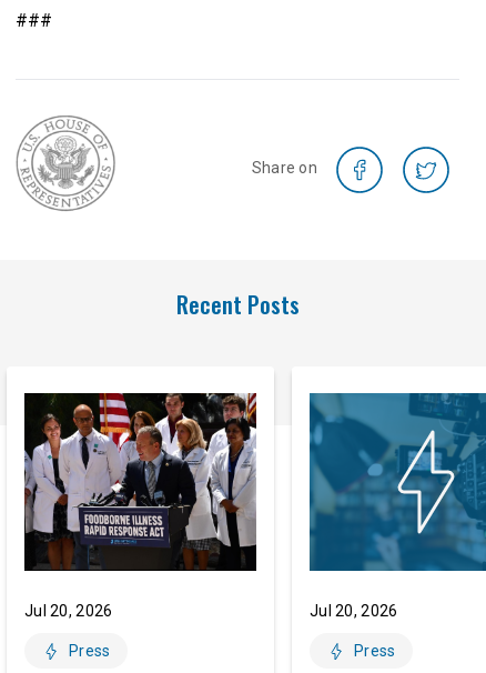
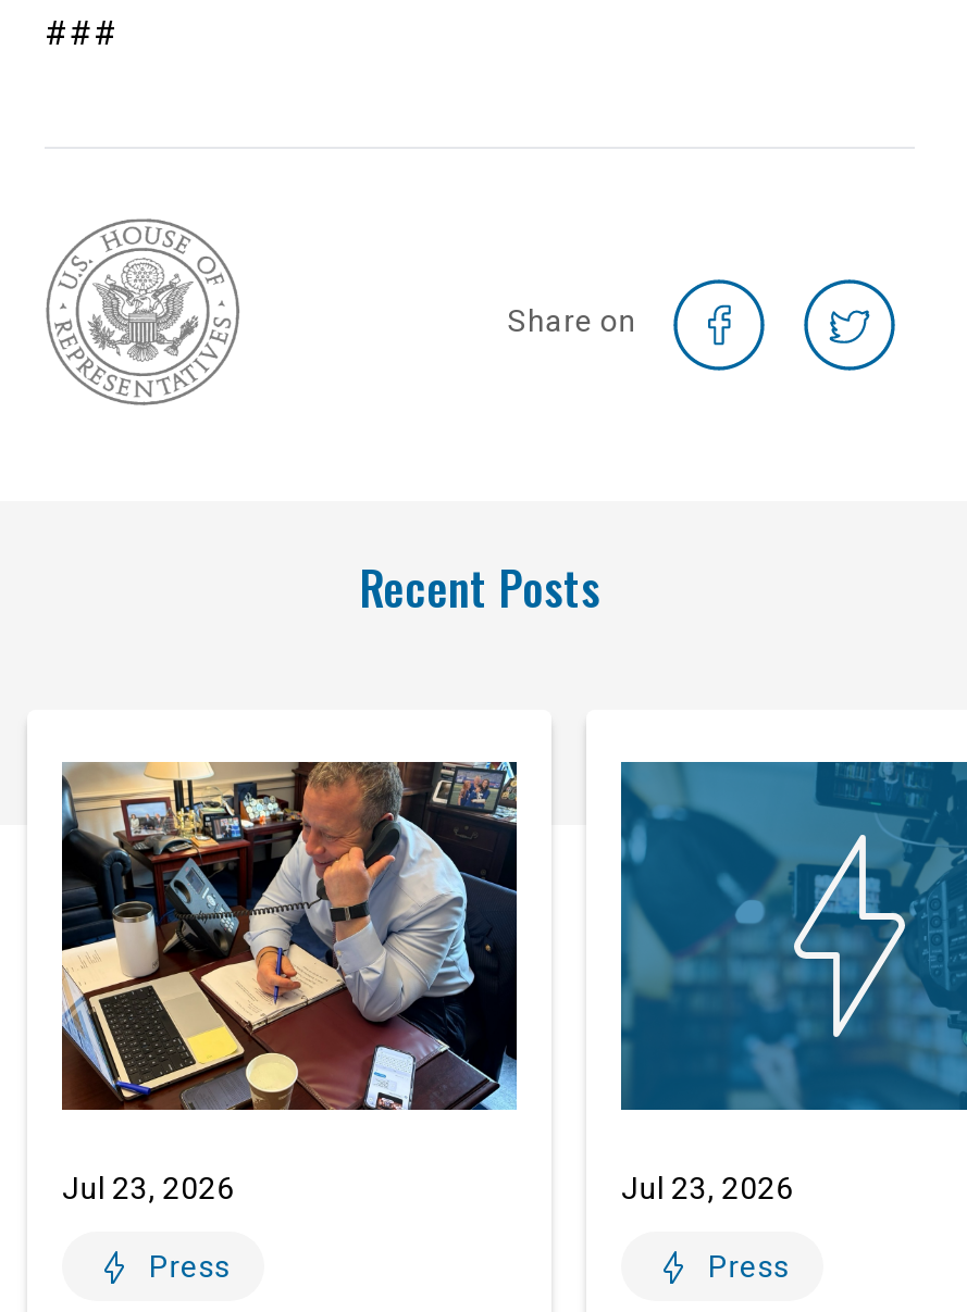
[23,392,257,620] [image] | Jul 20, 2026 -> [60,760,519,1205] [image] | Jul 23, 2026
[310,602,398,620] Jul 20, 2026 -> [621,1171,794,1205] Jul 23, 2026

